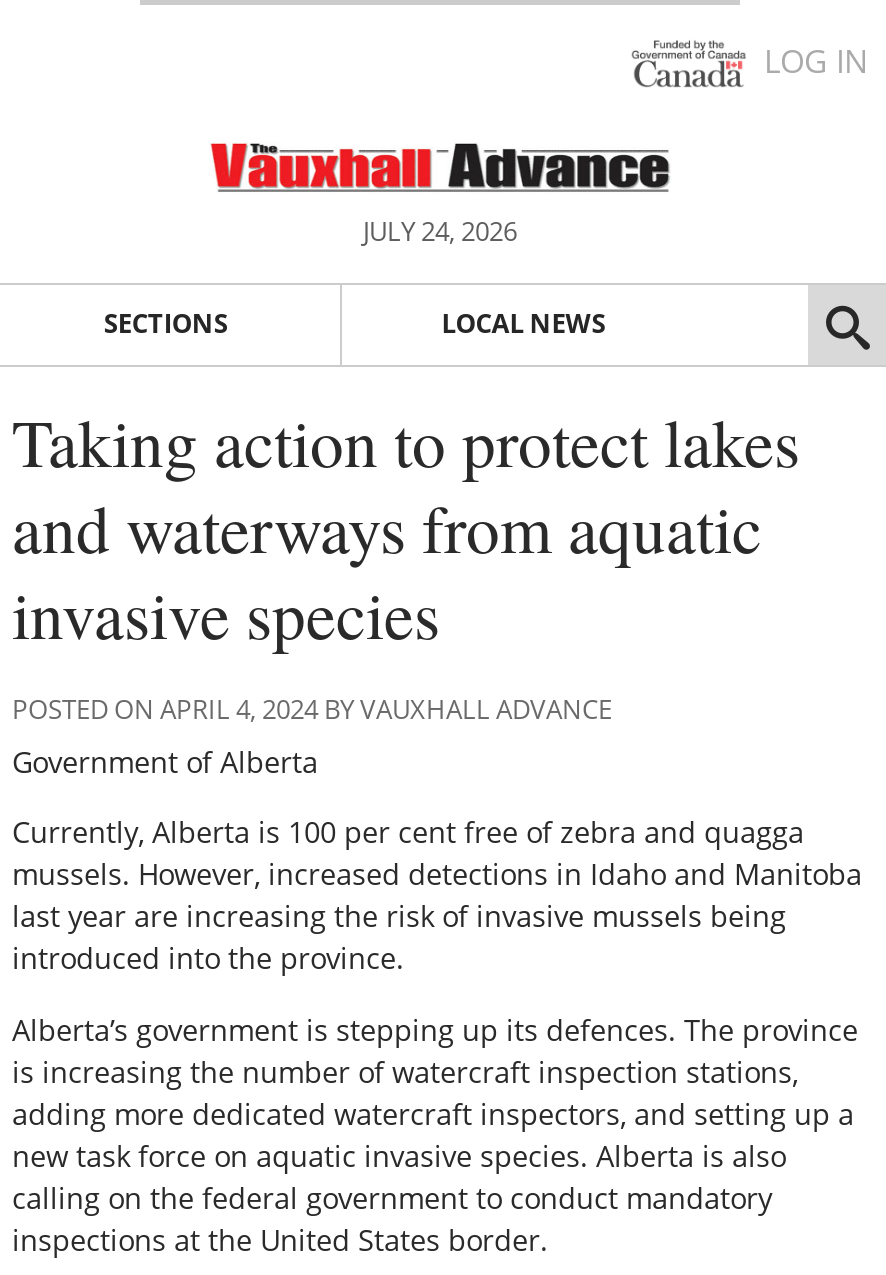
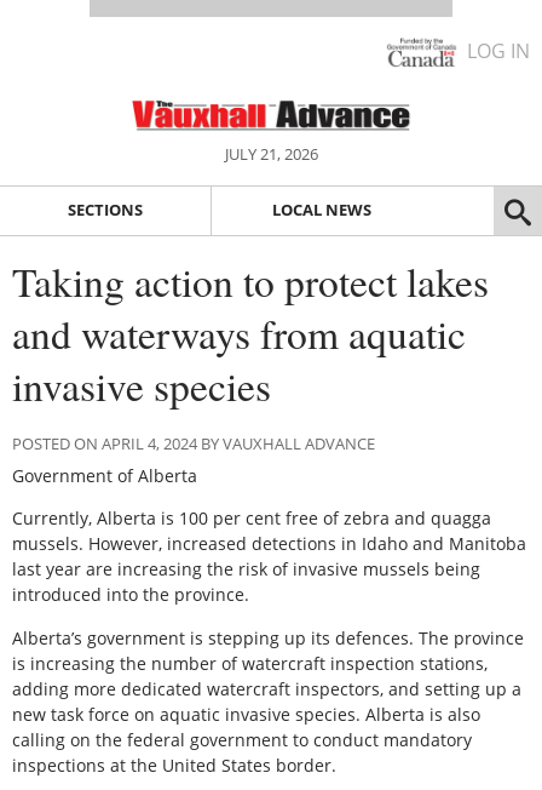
[363,213,517,249] JULY 24, 2026 -> [224,143,318,165] JULY 21, 2026

